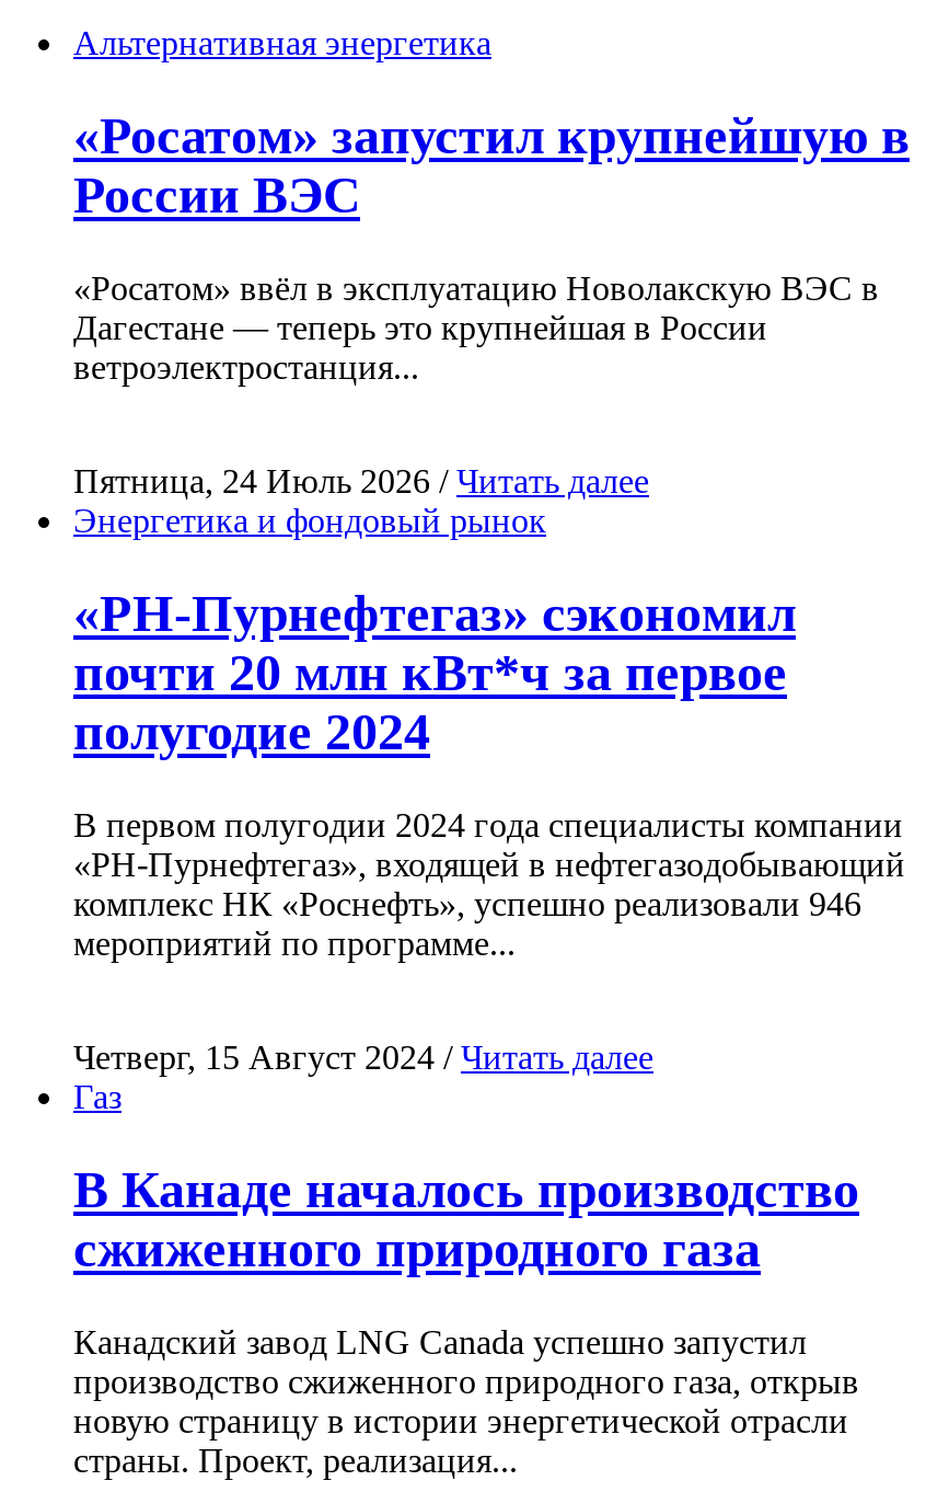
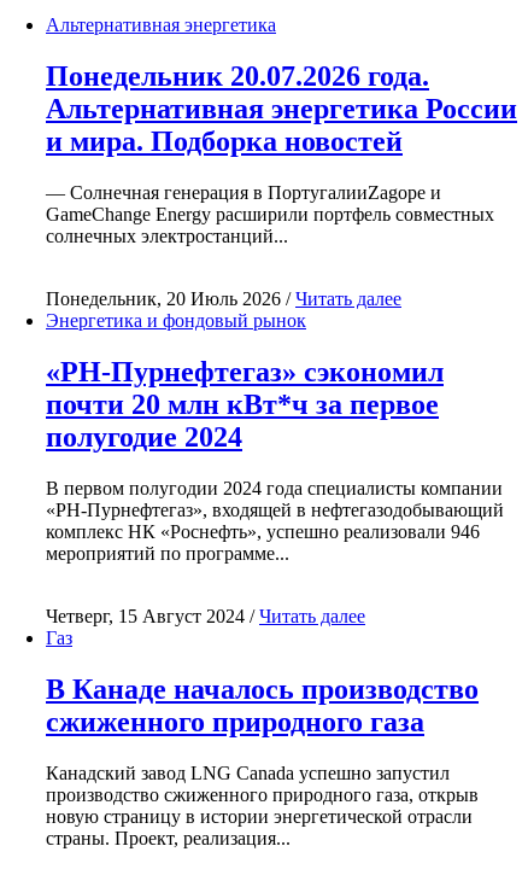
[73,107,910,223] «Росатом» запустил крупнейшую в | России ВЭС -> [46,60,517,157] Понедельник 20.07.2026 года. | Альтернативная энергетика России | и мира. Подборка новостей
[73,269,879,385] «Росатом» ввёл в эксплуатацию Новолакскую ВЭС в | Дагестане — теперь это крупнейшая в России | ветроэлектростанция... -> [46,182,494,246] — Солнечная генерация в ПортугалииZagope и | GameChange Energy расширили портфель совместных | солнечных электростанций...
[73,462,649,499] Пятница, 24 Июль 2026 / Читать далее -> [46,288,401,309] Понедельник, 20 Июль 2026 / Читать далее

